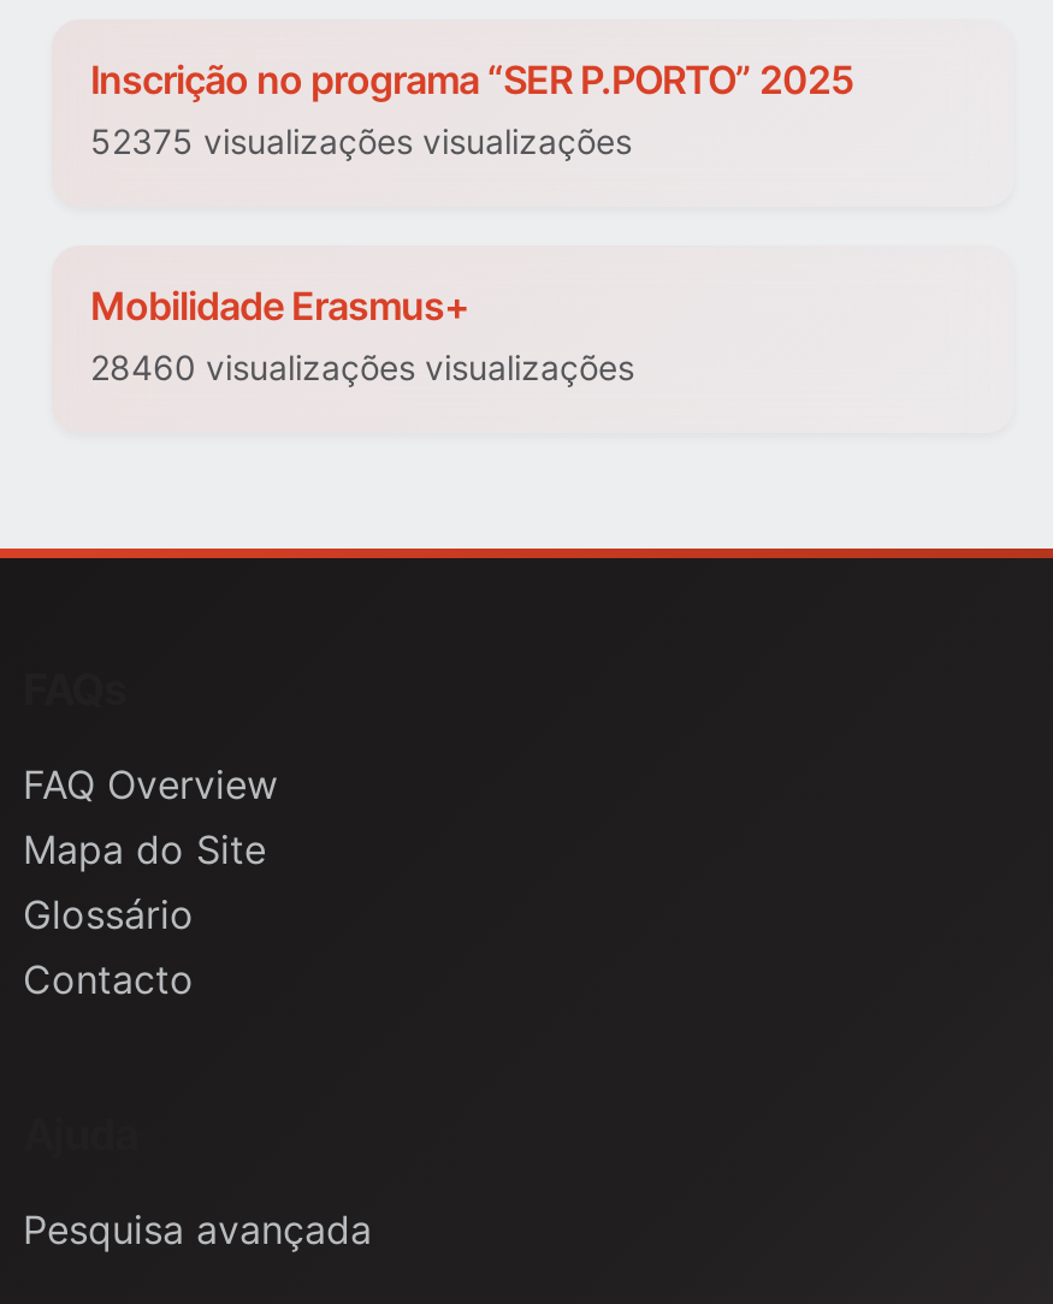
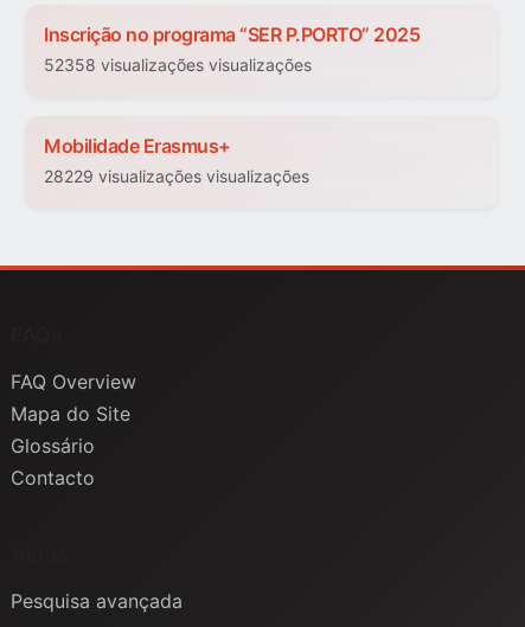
[90,121,632,162] 52375 visualizações visualizações -> [44,55,312,75] 52358 visualizações visualizações
[90,348,634,389] 28460 visualizações visualizações -> [44,167,309,187] 28229 visualizações visualizações

